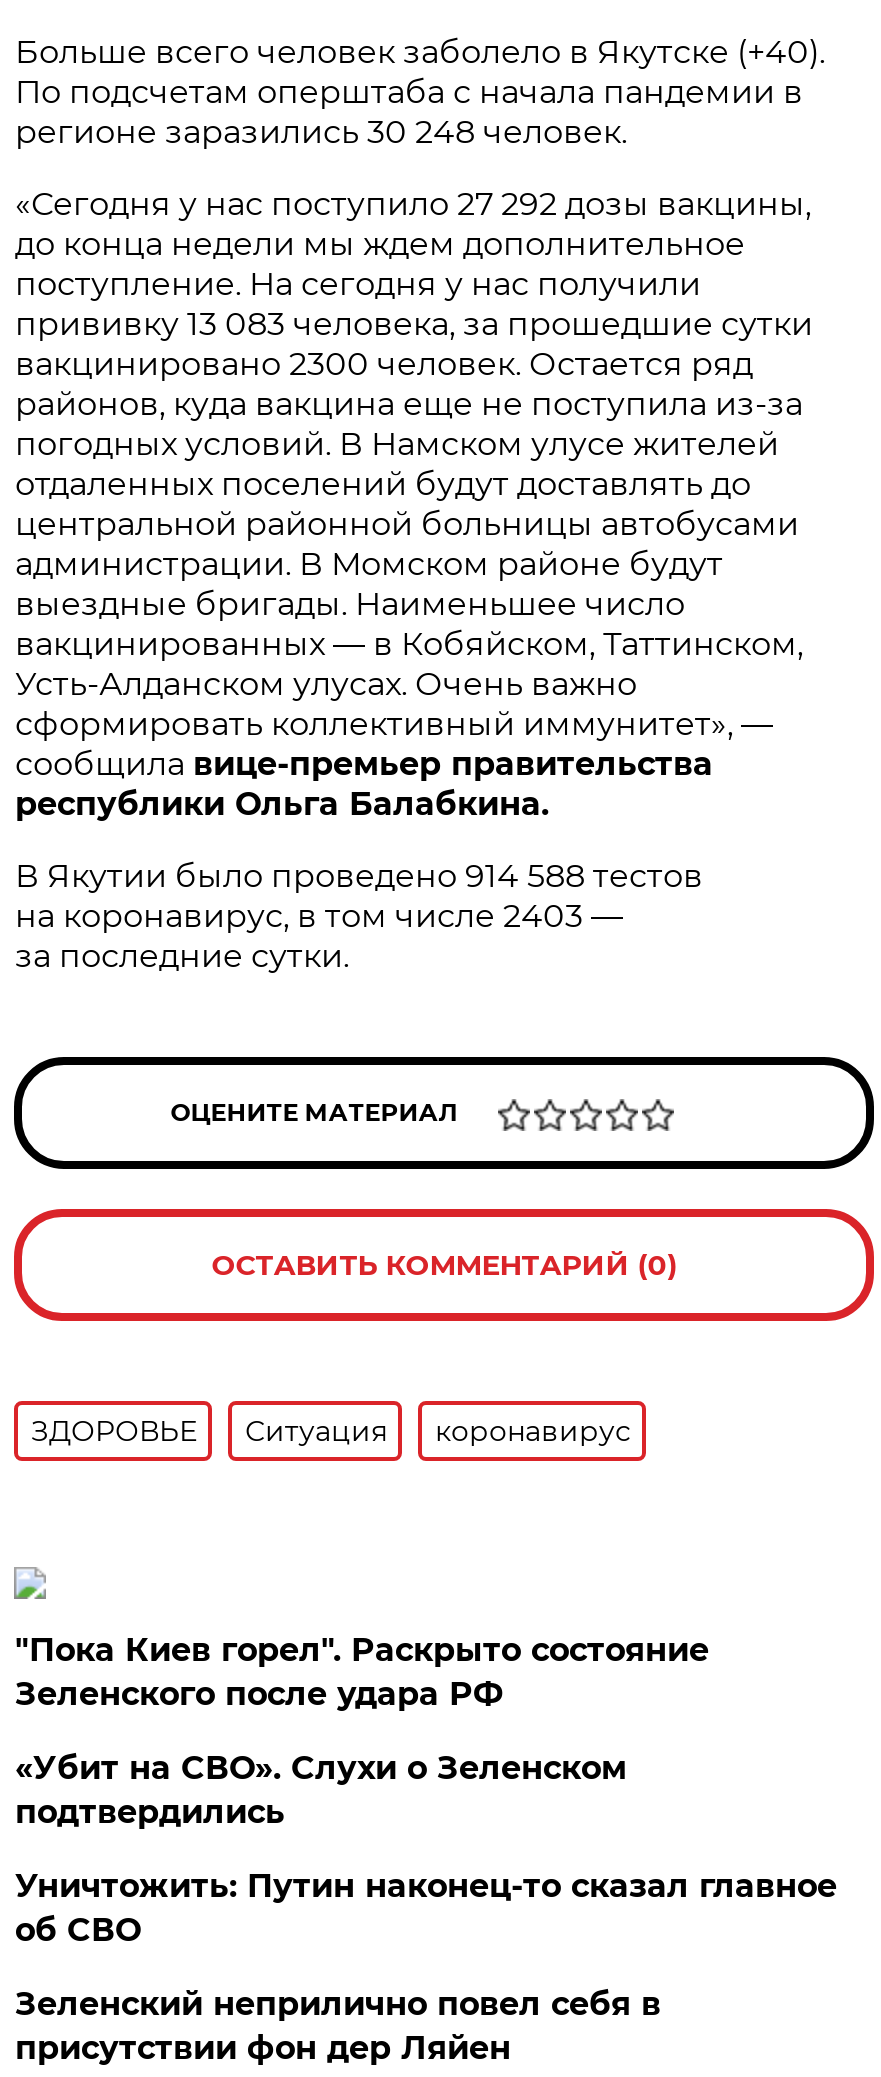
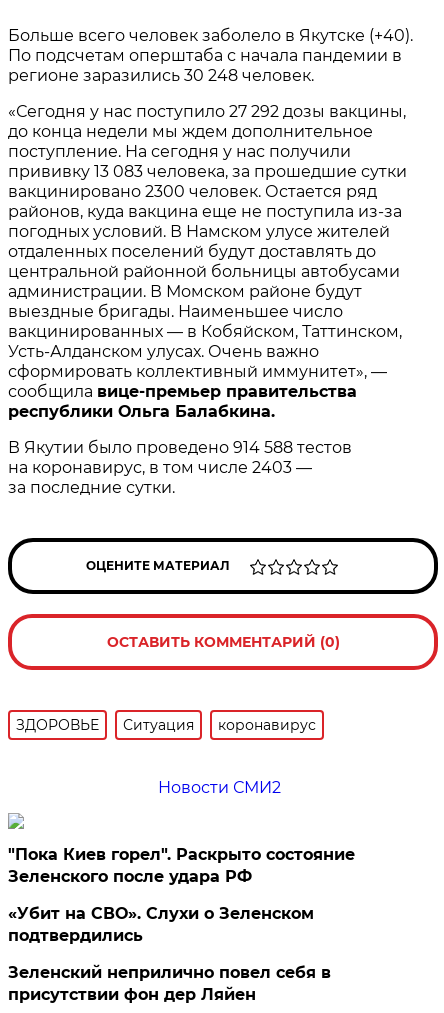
none -> [158,778,281,797] Новости СМИ2
moved [15,1631,709,1831] -> [8,845,355,945]: "Пока Киев горел". Раскрыто состояние | Зеленского после удара РФ | «Убит на СВО». Слухи о Зеленском | подтвердились
[15,1867,837,1949] Уничтожить: Путин наконец-то сказал главное | об СВО -> none

